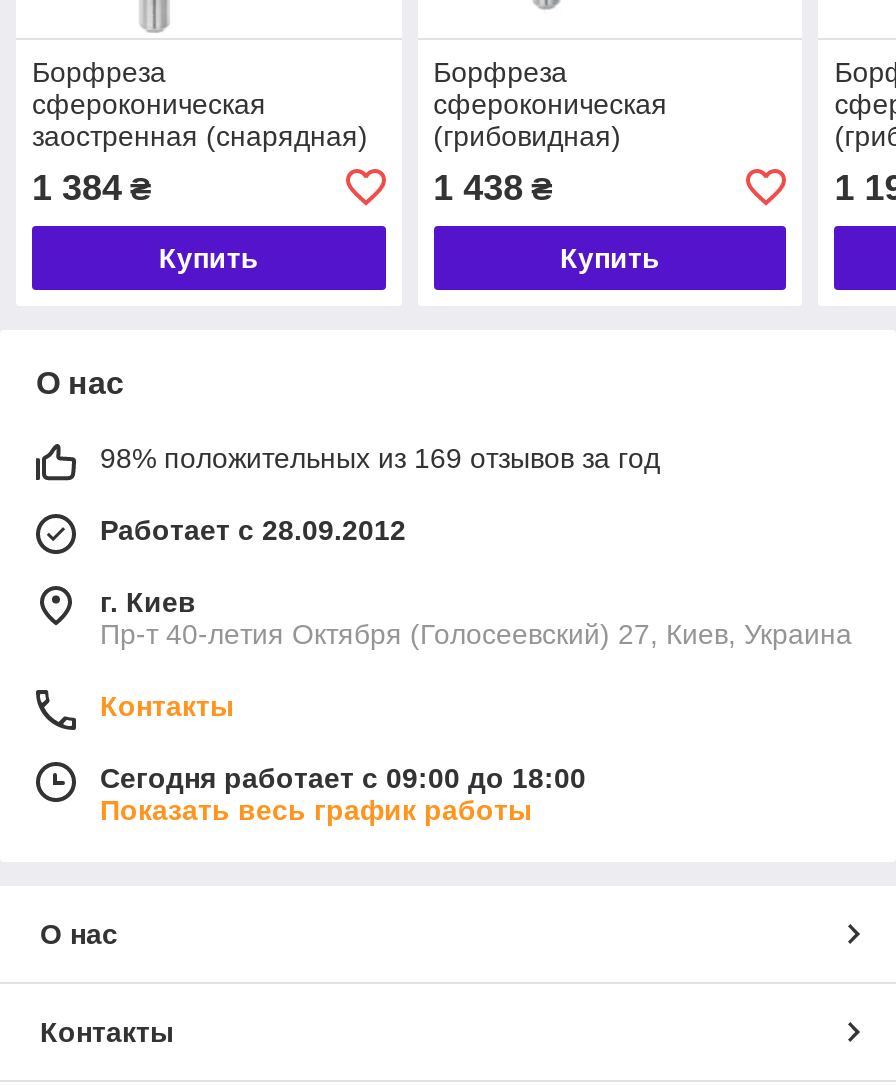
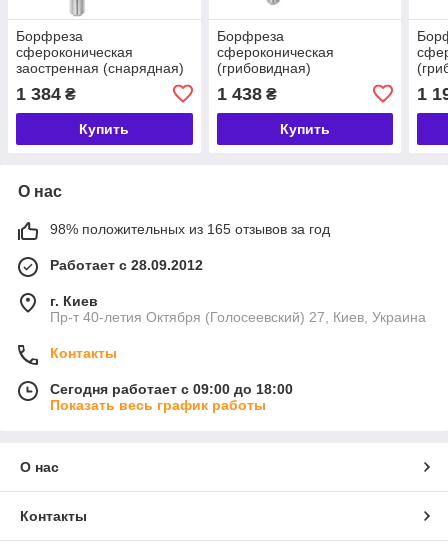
[100,441,660,473] 98% положительных из 169 отзывов за год -> [50,221,330,237] 98% положительных из 165 отзывов за год

